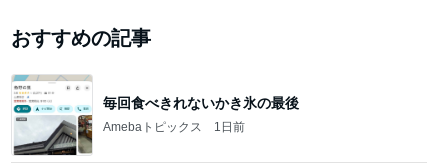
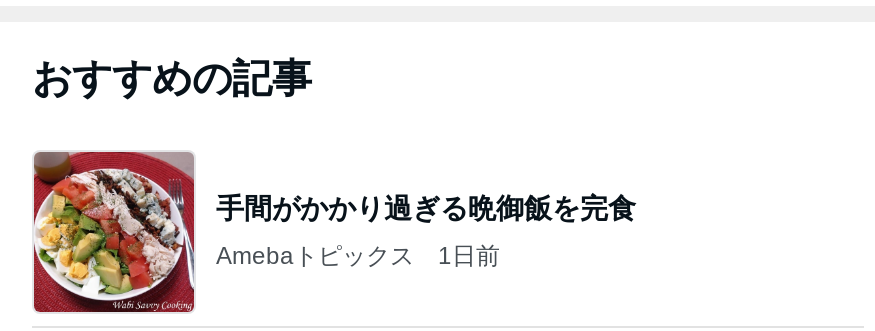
[12,74,299,156] [image] | 毎回食べきれないかき氷の最後 -> [32,150,636,314] [image] | 手間がかかり過ぎる晩御飯を完食

